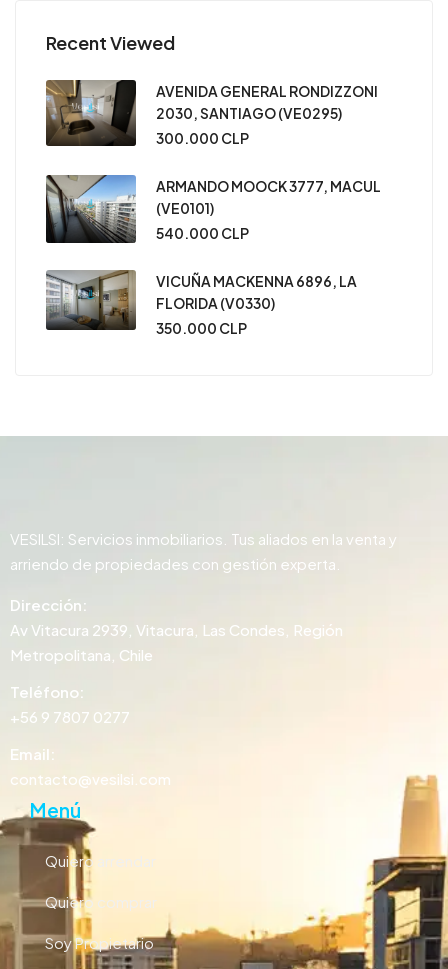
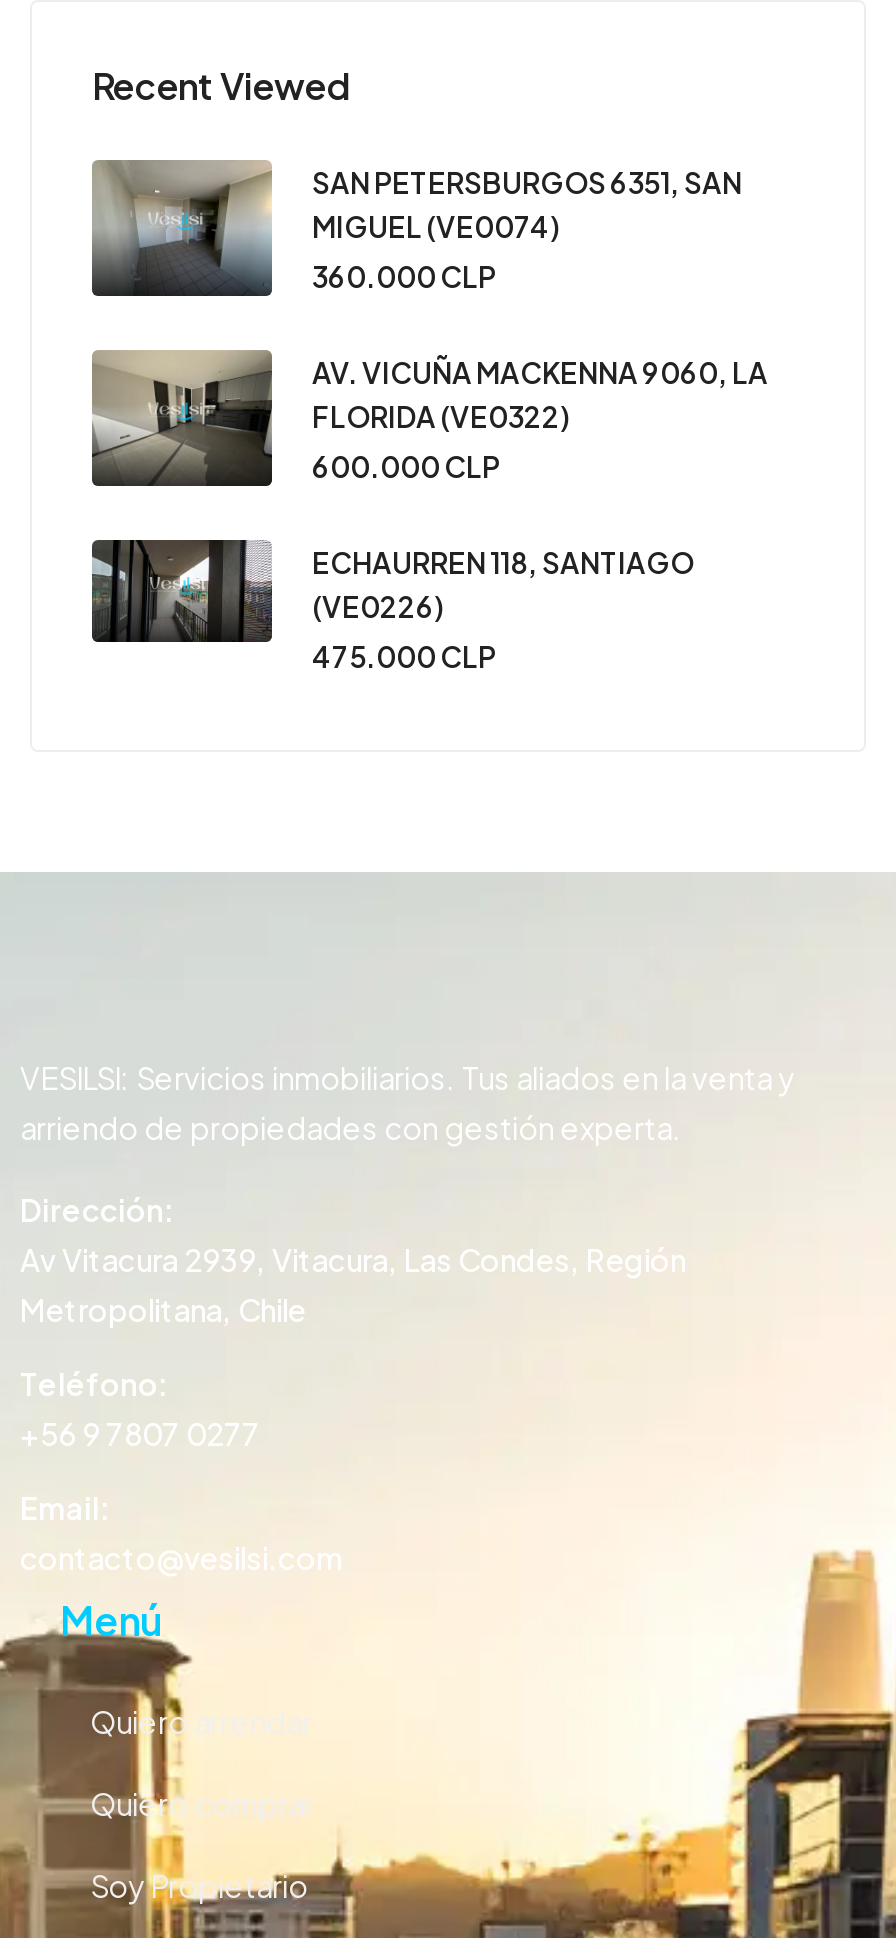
[46,79,378,148] [image] | AVENIDA GENERAL RONDIZZONI | 2030, SANTIAGO (VE0295) | 300.000 CLP -> [92,160,742,298] [image] | SAN PETERSBURGOS 6351, SAN | MIGUEL (VE0074) | 360.000 CLP
[45,174,381,243] [image] | ARMANDO MOOCK 3777, MACUL | (VE0101) | 540.000 CLP -> [90,350,768,486] [image] | AV. VICUÑA MACKENNA 9060, LA | FLORIDA (VE0322) | 600.000 CLP
[45,270,357,337] [image] | VICUÑA MACKENNA 6896, LA | FLORIDA (V0330) | 350.000 CLP -> [92,540,694,674] [image] | ECHAURREN 118, SANTIAGO | (VE0226) | 475.000 CLP

